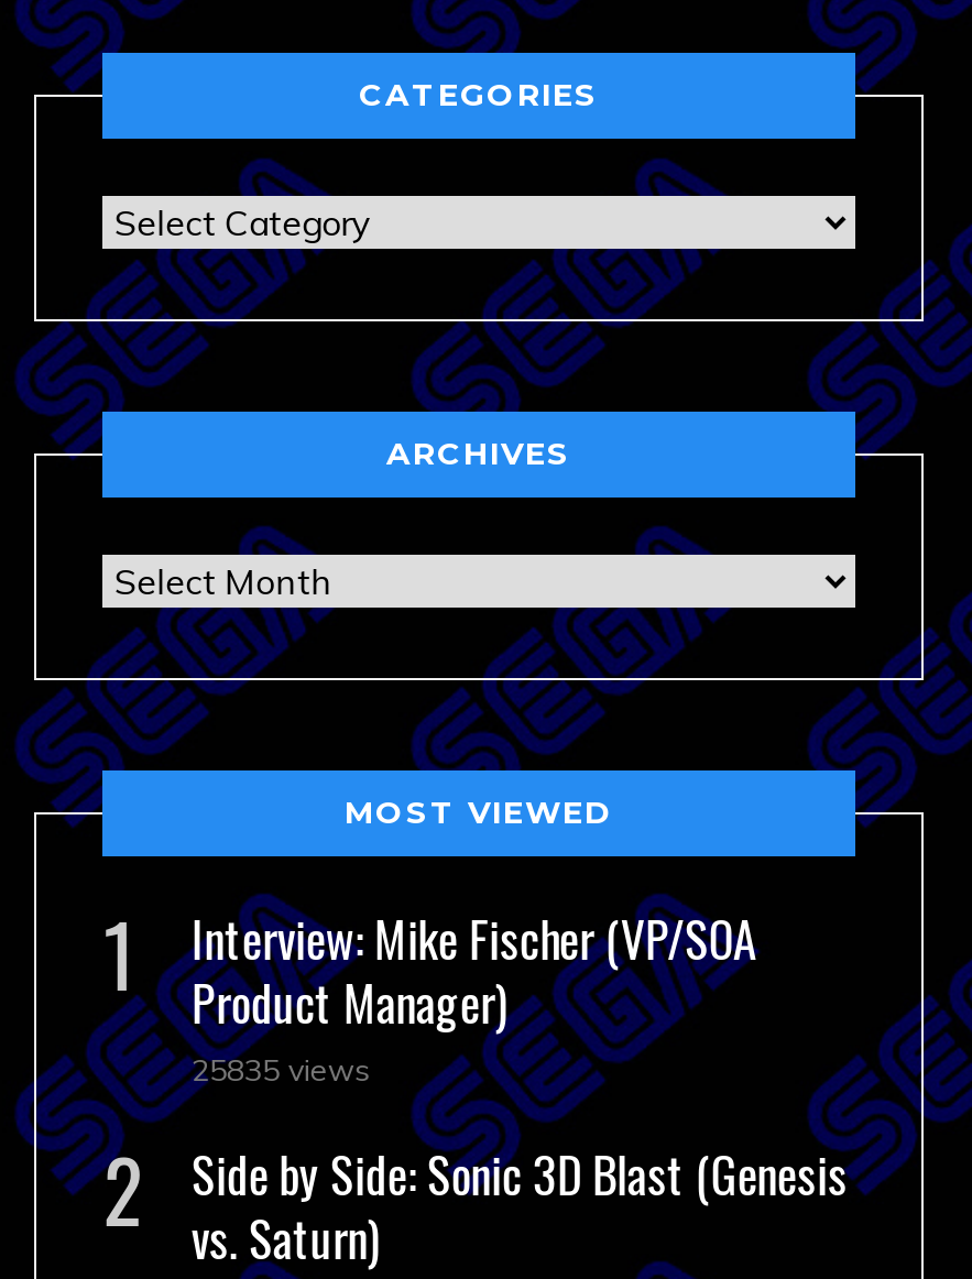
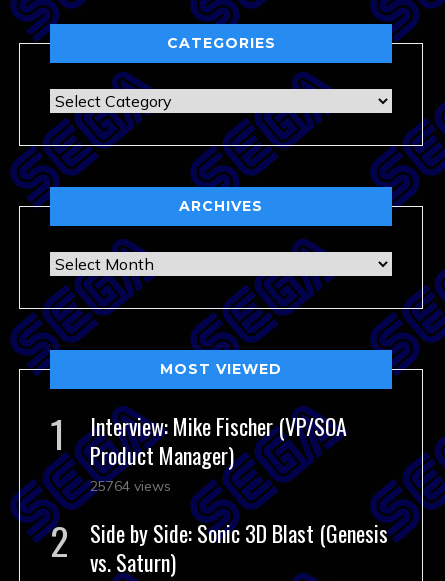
[191,1050,370,1089] 25835 views -> [90,477,171,495] 25764 views

